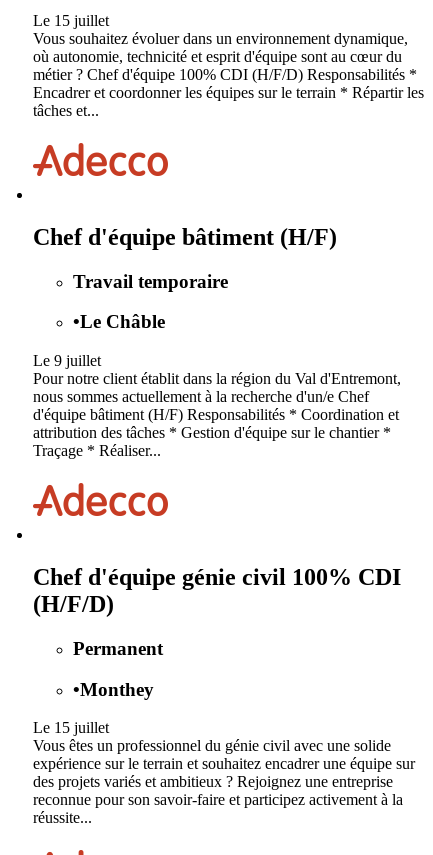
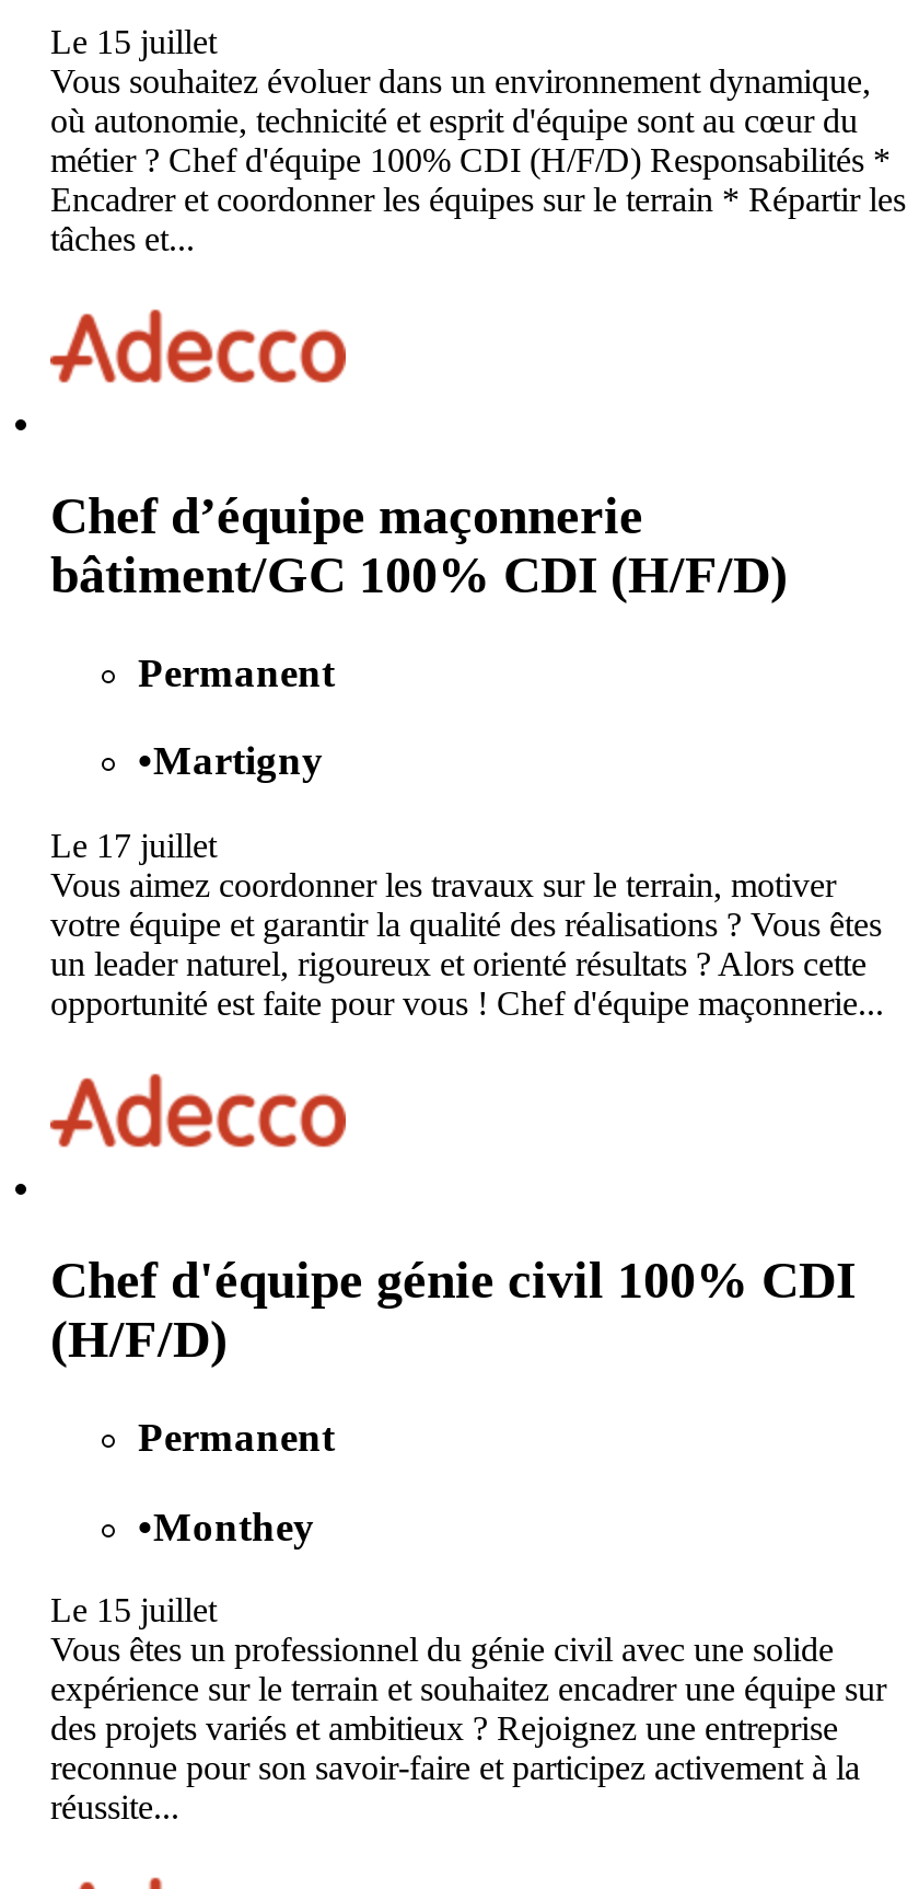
[33,224,337,250] Chef d'équipe bâtiment (H/F) -> [50,487,788,603] Chef d’équipe maçonnerie | bâtiment/GC 100% CDI (H/F/D)
[73,271,228,292] Travail temporaire -> [138,649,335,694] Permanent
[73,311,165,332] •Le Châble -> [138,738,324,784] •Martigny
[33,352,401,459] Le 9 juillet | Pour notre client établit dans la région du Val d'Entremont, | nous sommes actuellement à la recherche d'un/e Chef | d'équipe bâtiment (H/F) Responsabilités * Coordination et | attribution des tâches * Gestion d'équipe sur le chantier * | Traçage * Réaliser... -> [50,827,884,1022] Le 17 juillet | Vous aimez coordonner les travaux sur le terrain, motiver | votre équipe et garantir la qualité des réalisations ? Vous êtes | un leader naturel, rigoureux et orienté résultats ? Alors cette | opportunité est faite pour vous ! Chef d'équipe maçonnerie...

